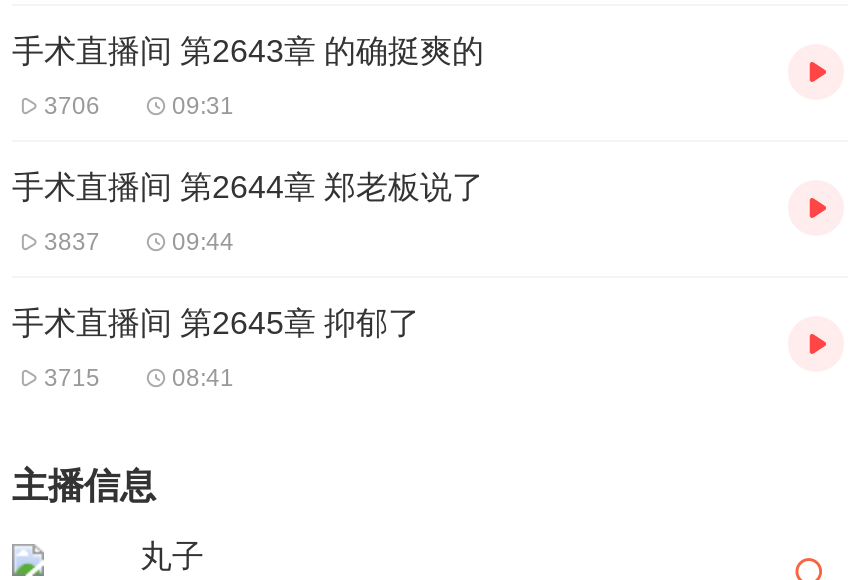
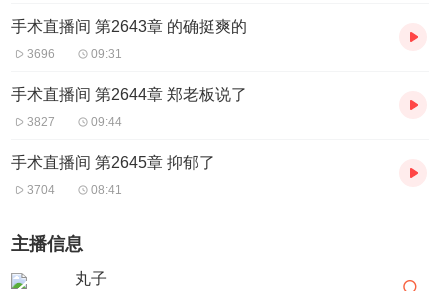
[44,92,100,120] 3706 -> [27,47,55,61] 3696
[44,228,100,256] 3837 -> [27,115,55,129] 3827
[44,364,100,392] 3715 -> [27,183,55,197] 3704

